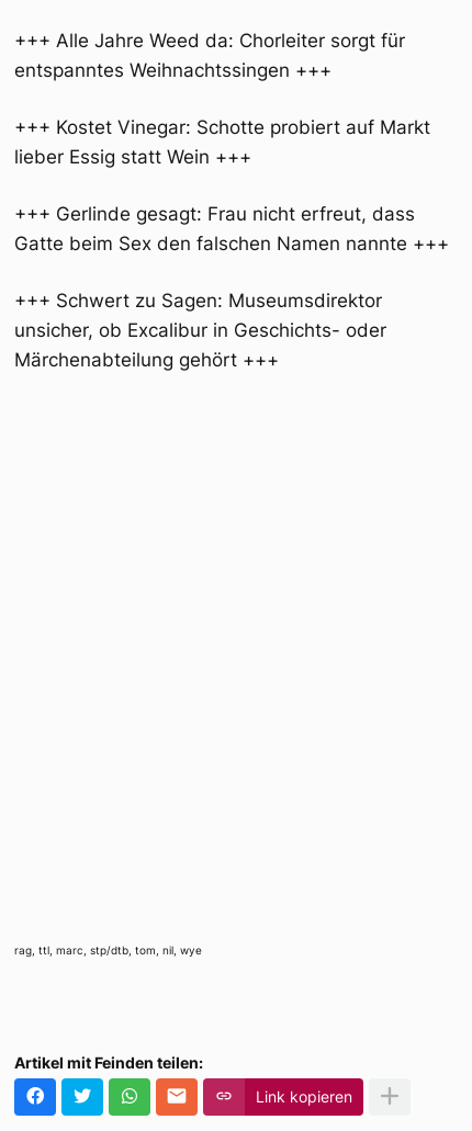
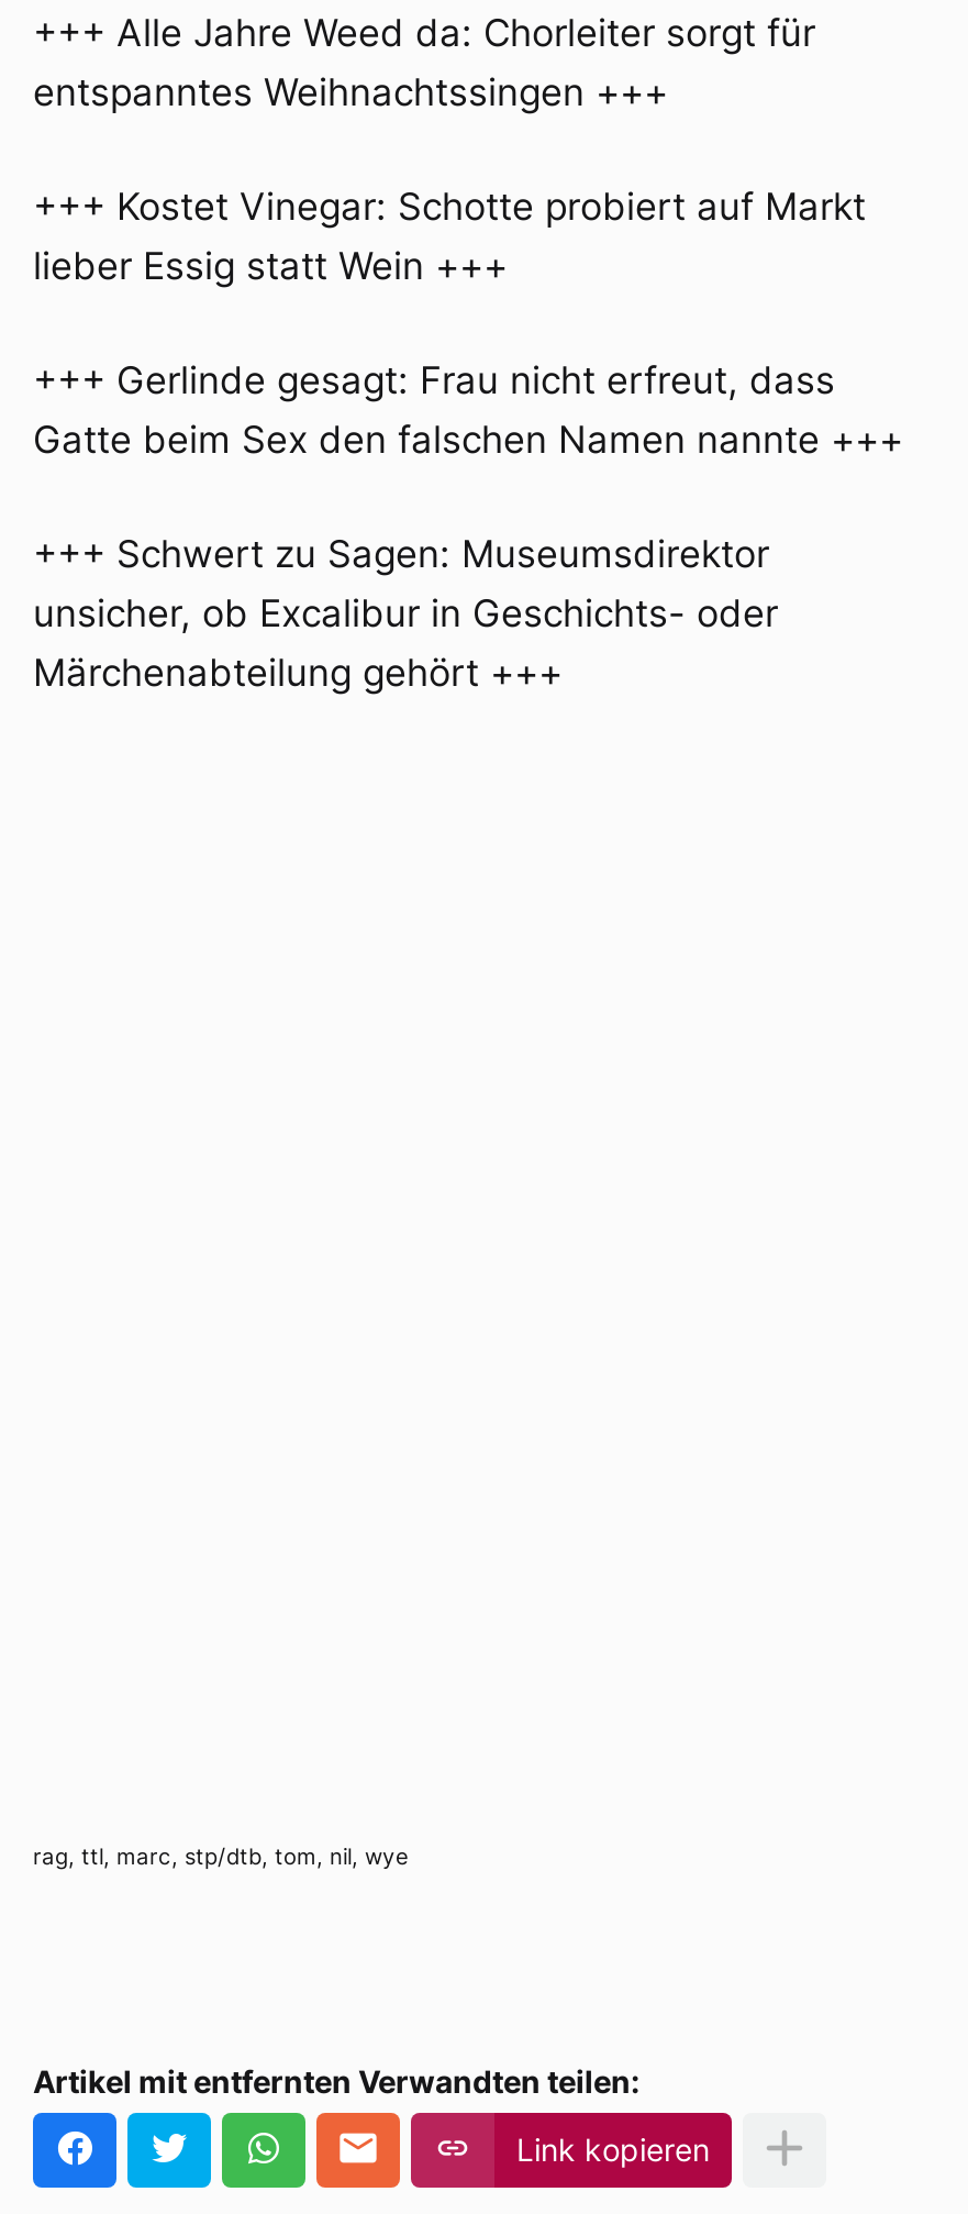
[14,1053,203,1072] Artikel mit Feinden teilen: -> [33,2062,639,2100] Artikel mit entfernten Verwandten teilen:

